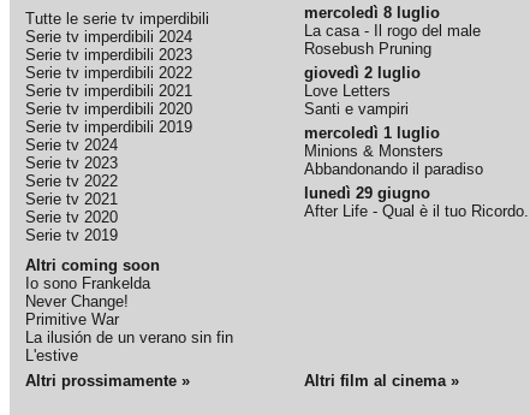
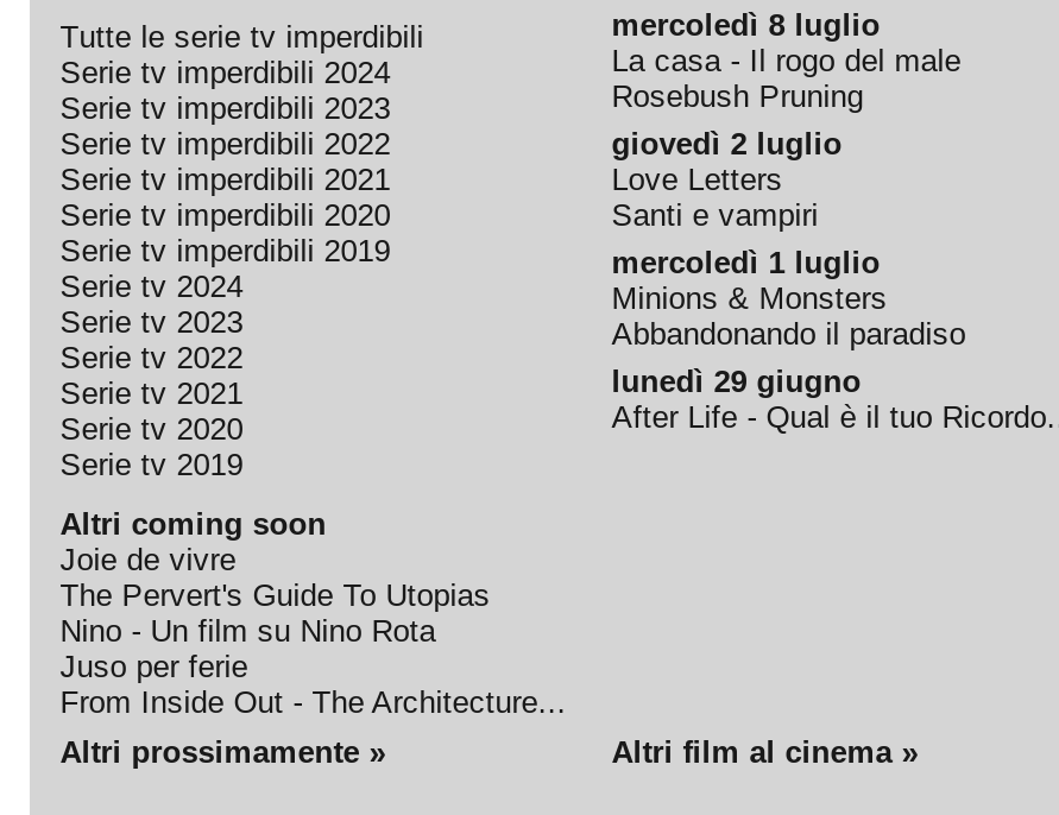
[25,274,233,364] Io sono Frankelda | Never Change! | Primitive War | La ilusión de un verano sin fin | L'estive -> [60,542,566,720] Joie de vivre | The Pervert's Guide To Utopias | Nino - Un film su Nino Rota | Juso per ferie | From Inside Out - The Architecture...

